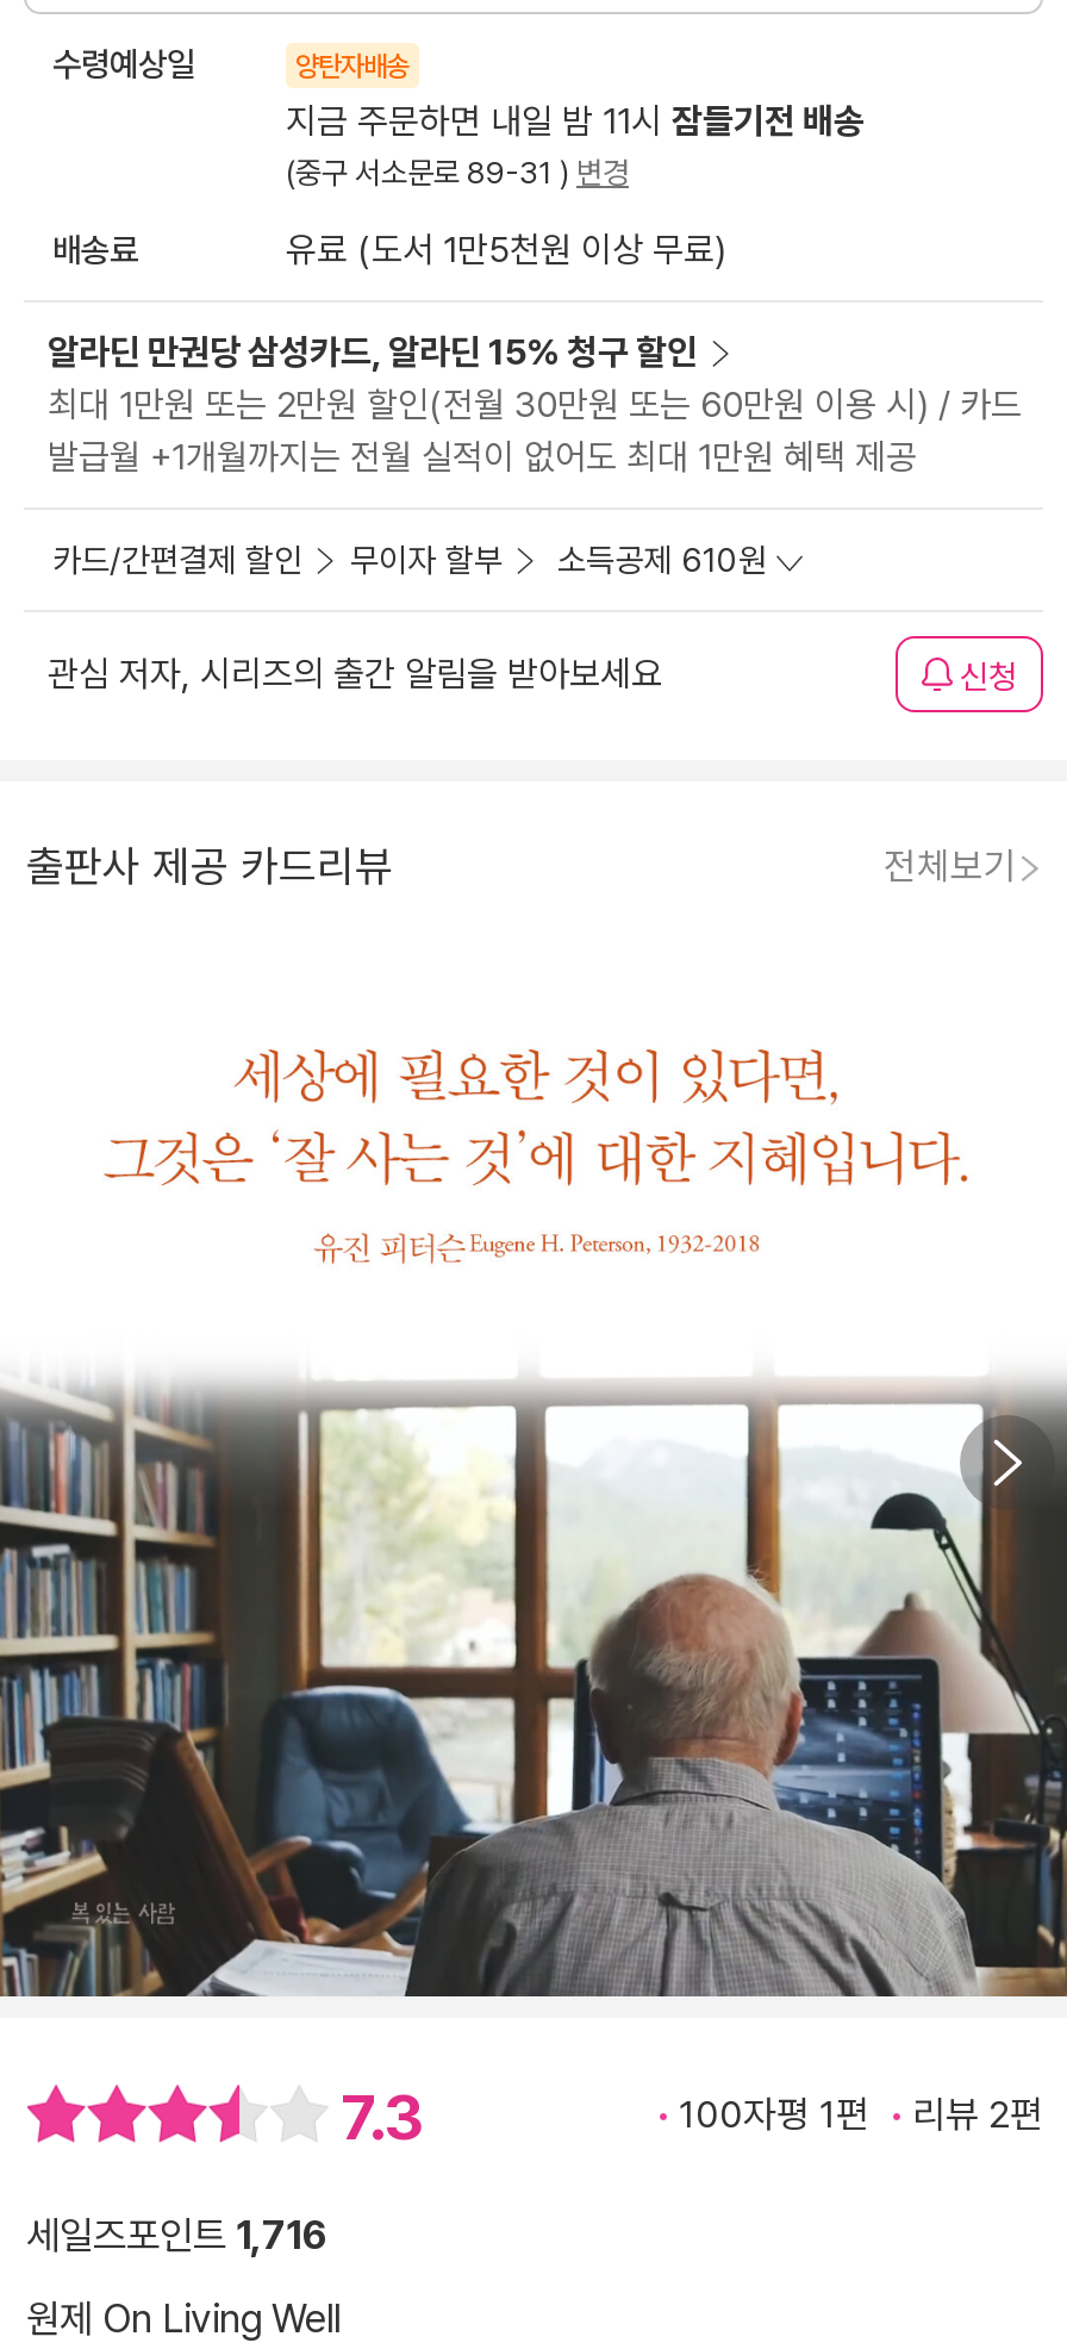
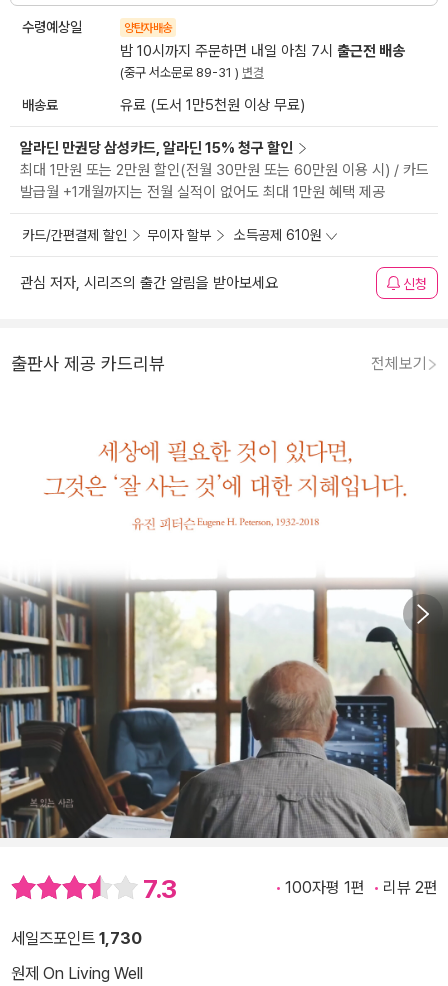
[286,101,865,144] 지금 주문하면 내일 밤 11시 잠들기전 배송 -> [120,42,405,60] 밤 10시까지 주문하면 내일 아침 7시 출근전 배송
[26,2210,329,2258] 세일즈포인트 1,716 -> [11,928,142,948] 세일즈포인트 1,730

